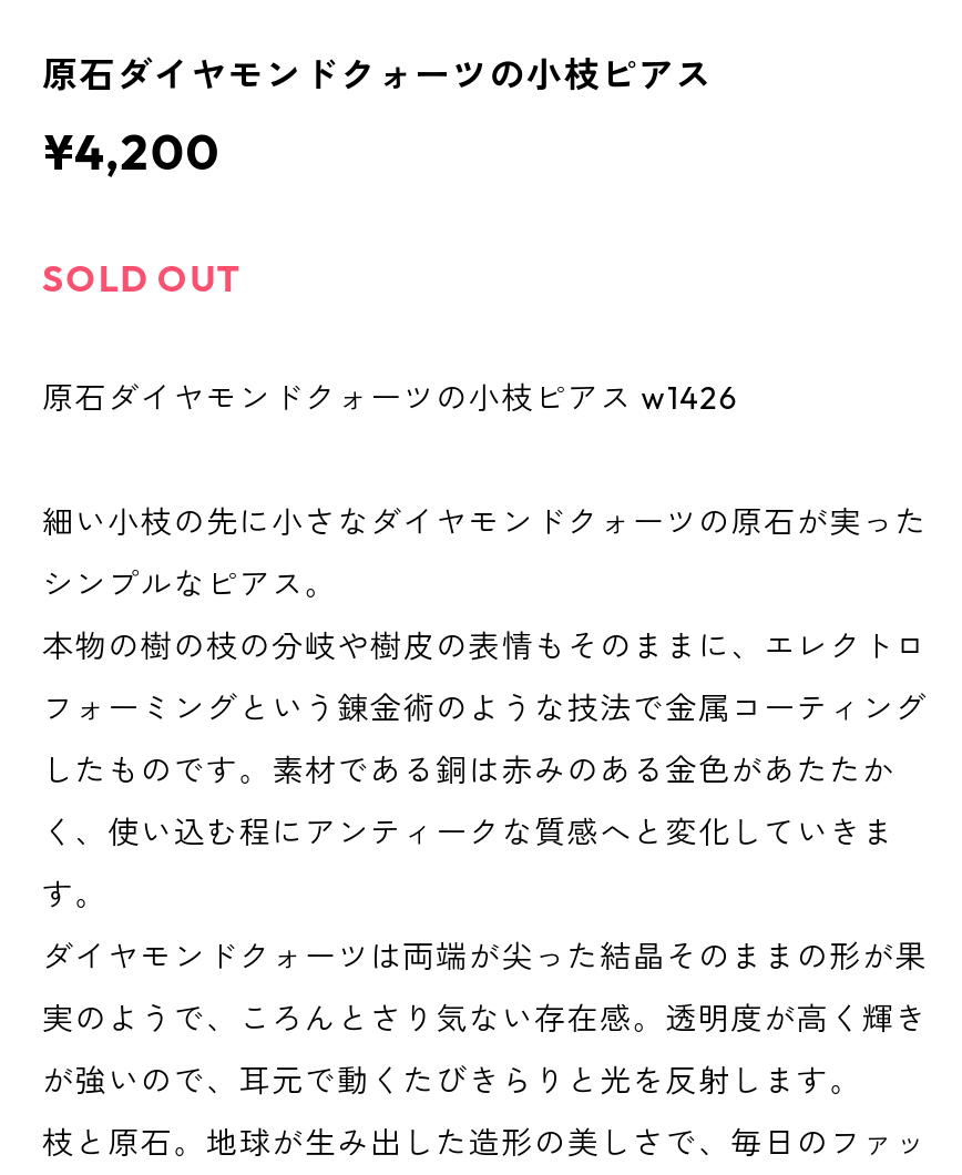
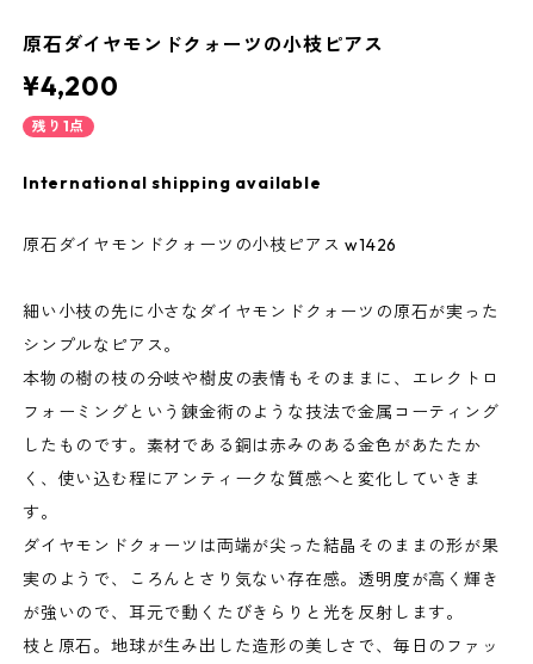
[42,256,242,300] SOLD OUT -> [23,117,321,193] 残り1点 | International shipping available

